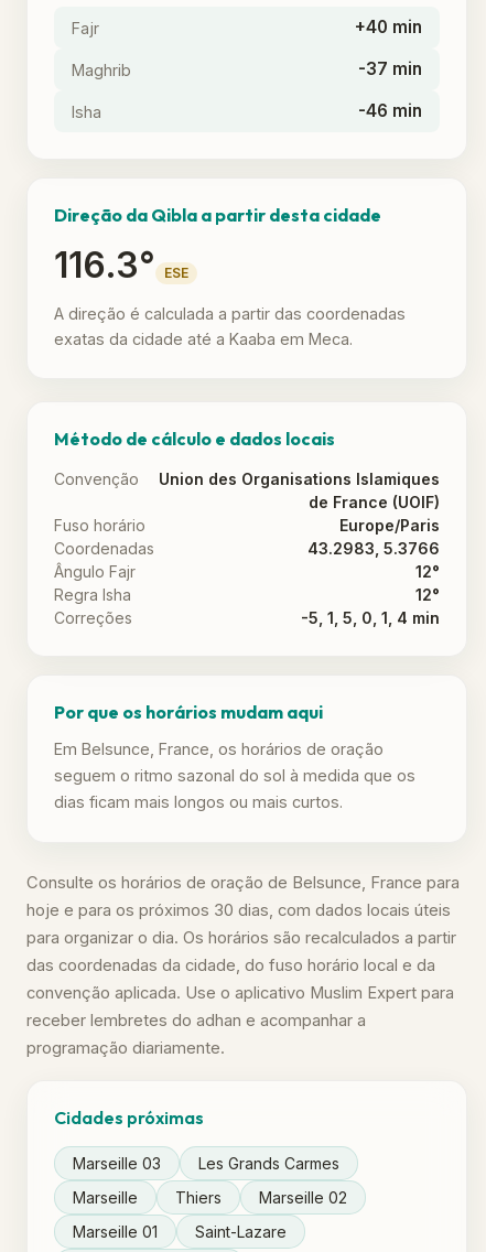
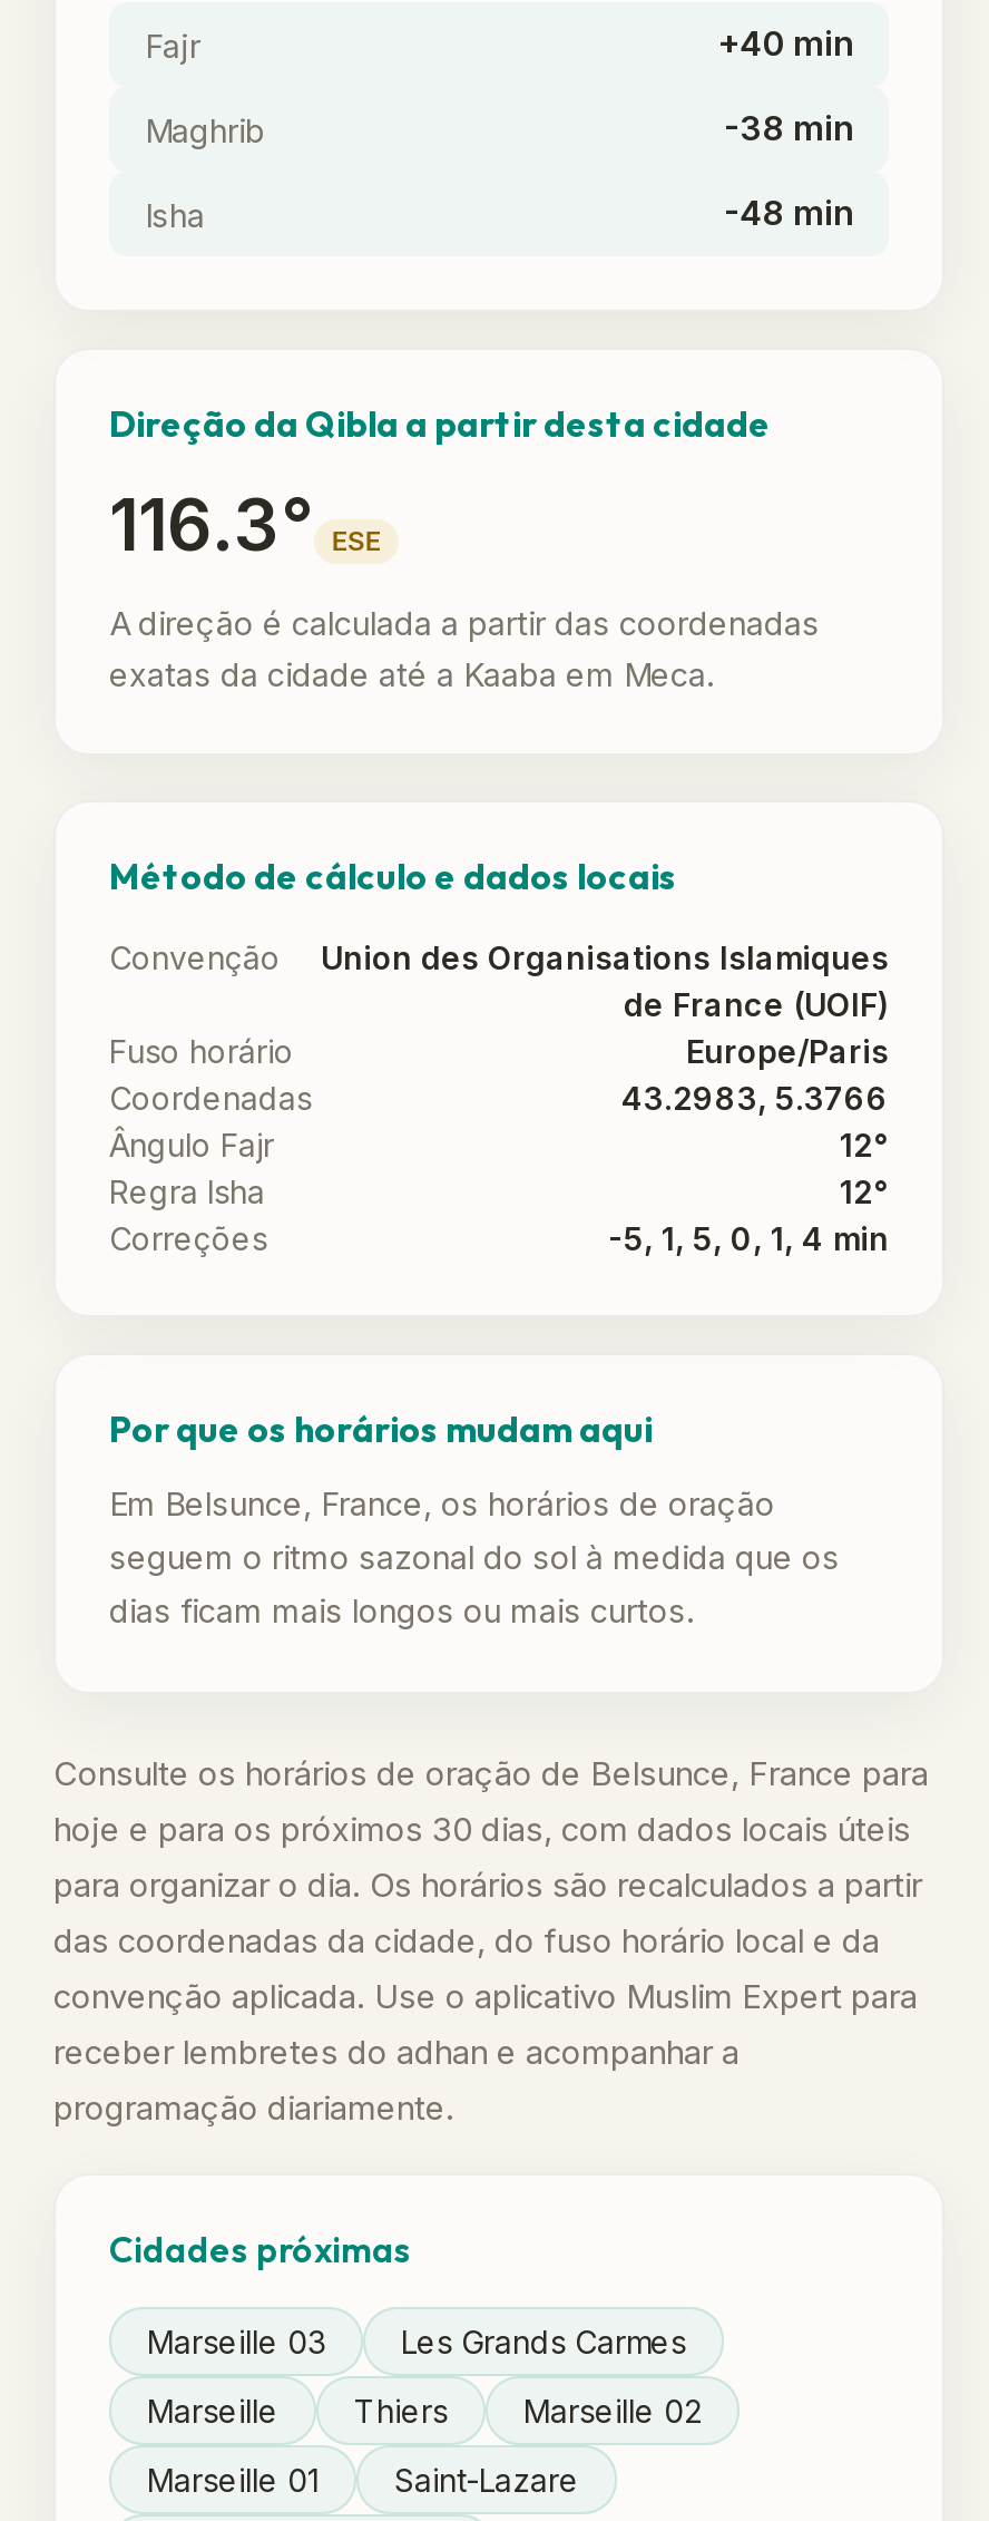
[358,58,422,79] -37 min -> [724,107,853,149] -38 min
[358,100,422,121] -46 min -> [724,192,853,234] -48 min

